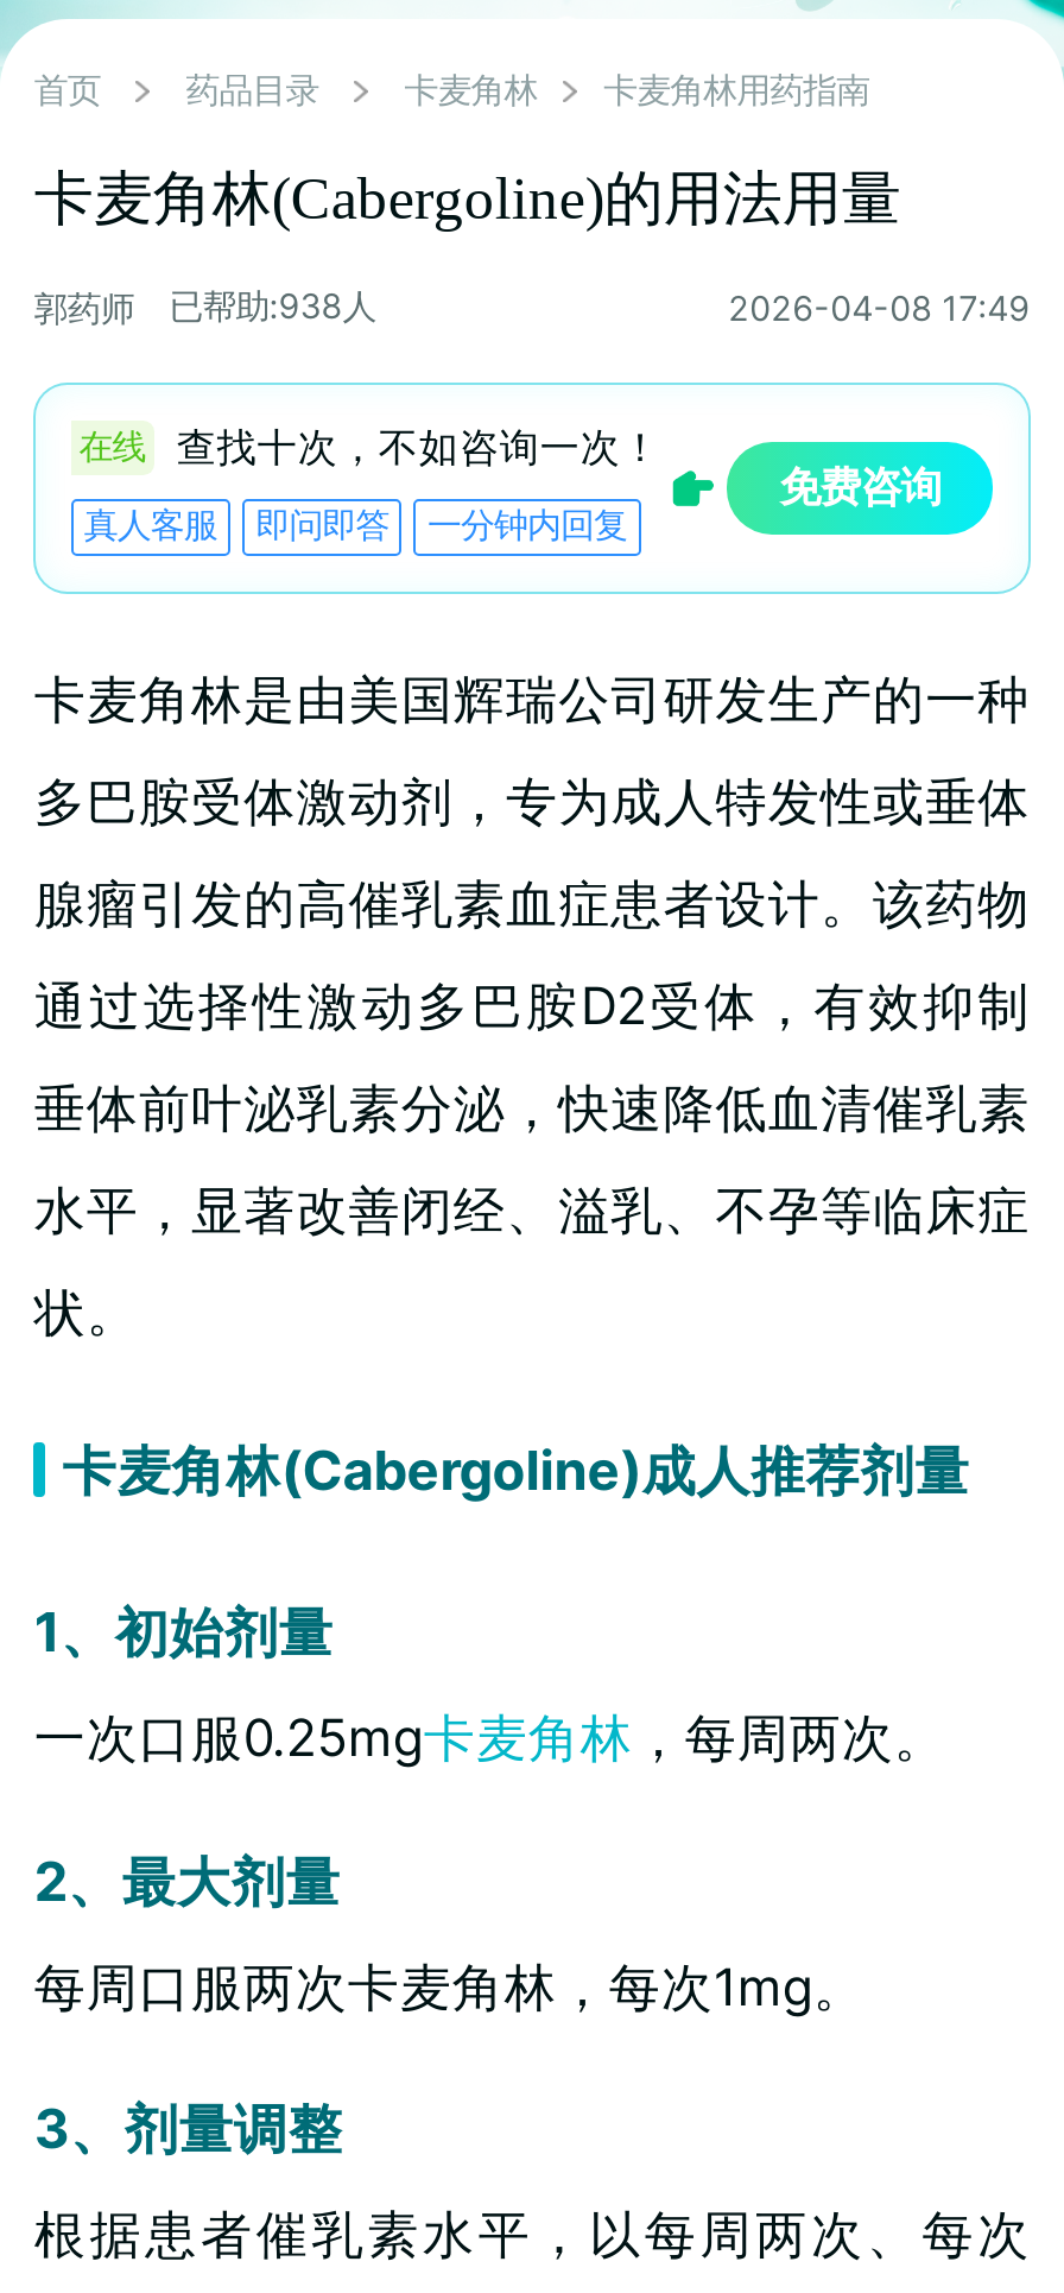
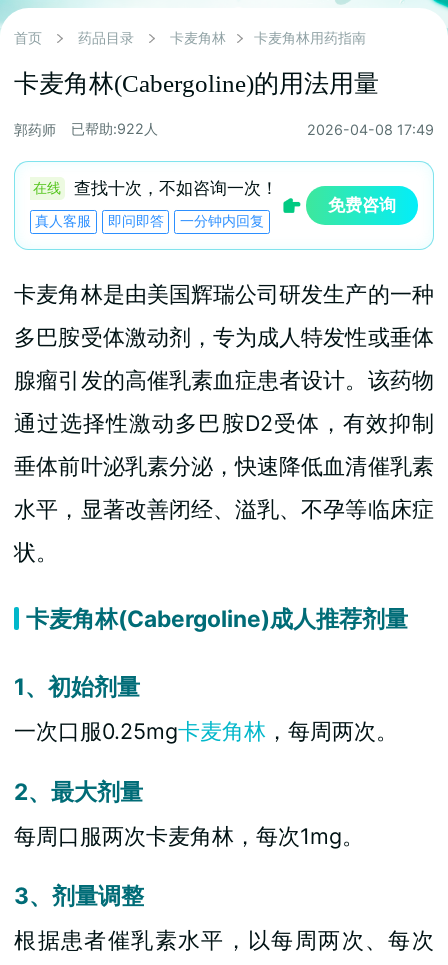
[34,286,376,328] 郭药师 已帮助:938人 -> [14,120,158,138] 郭药师 已帮助:922人

